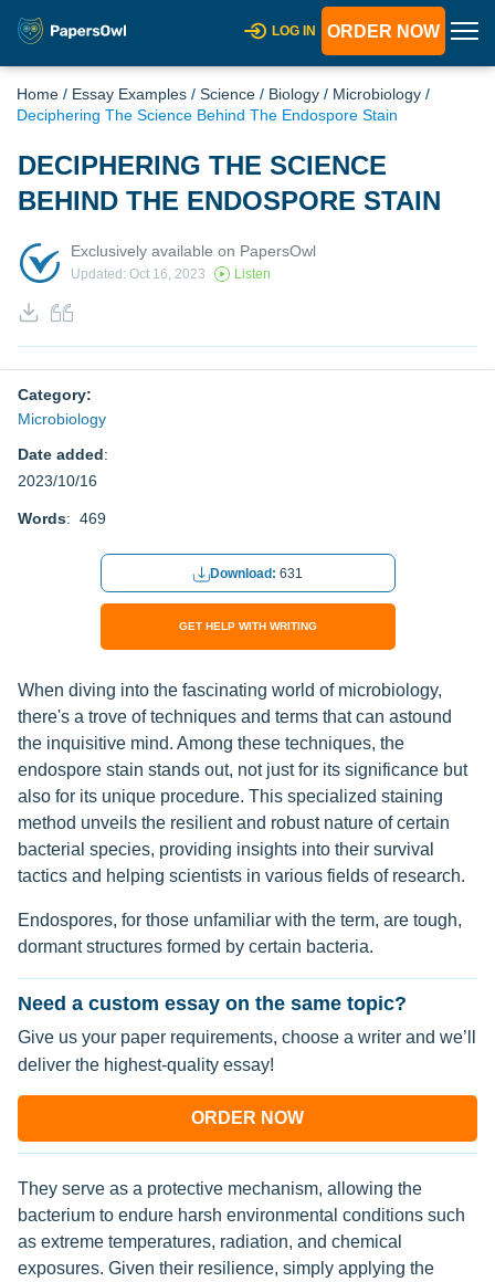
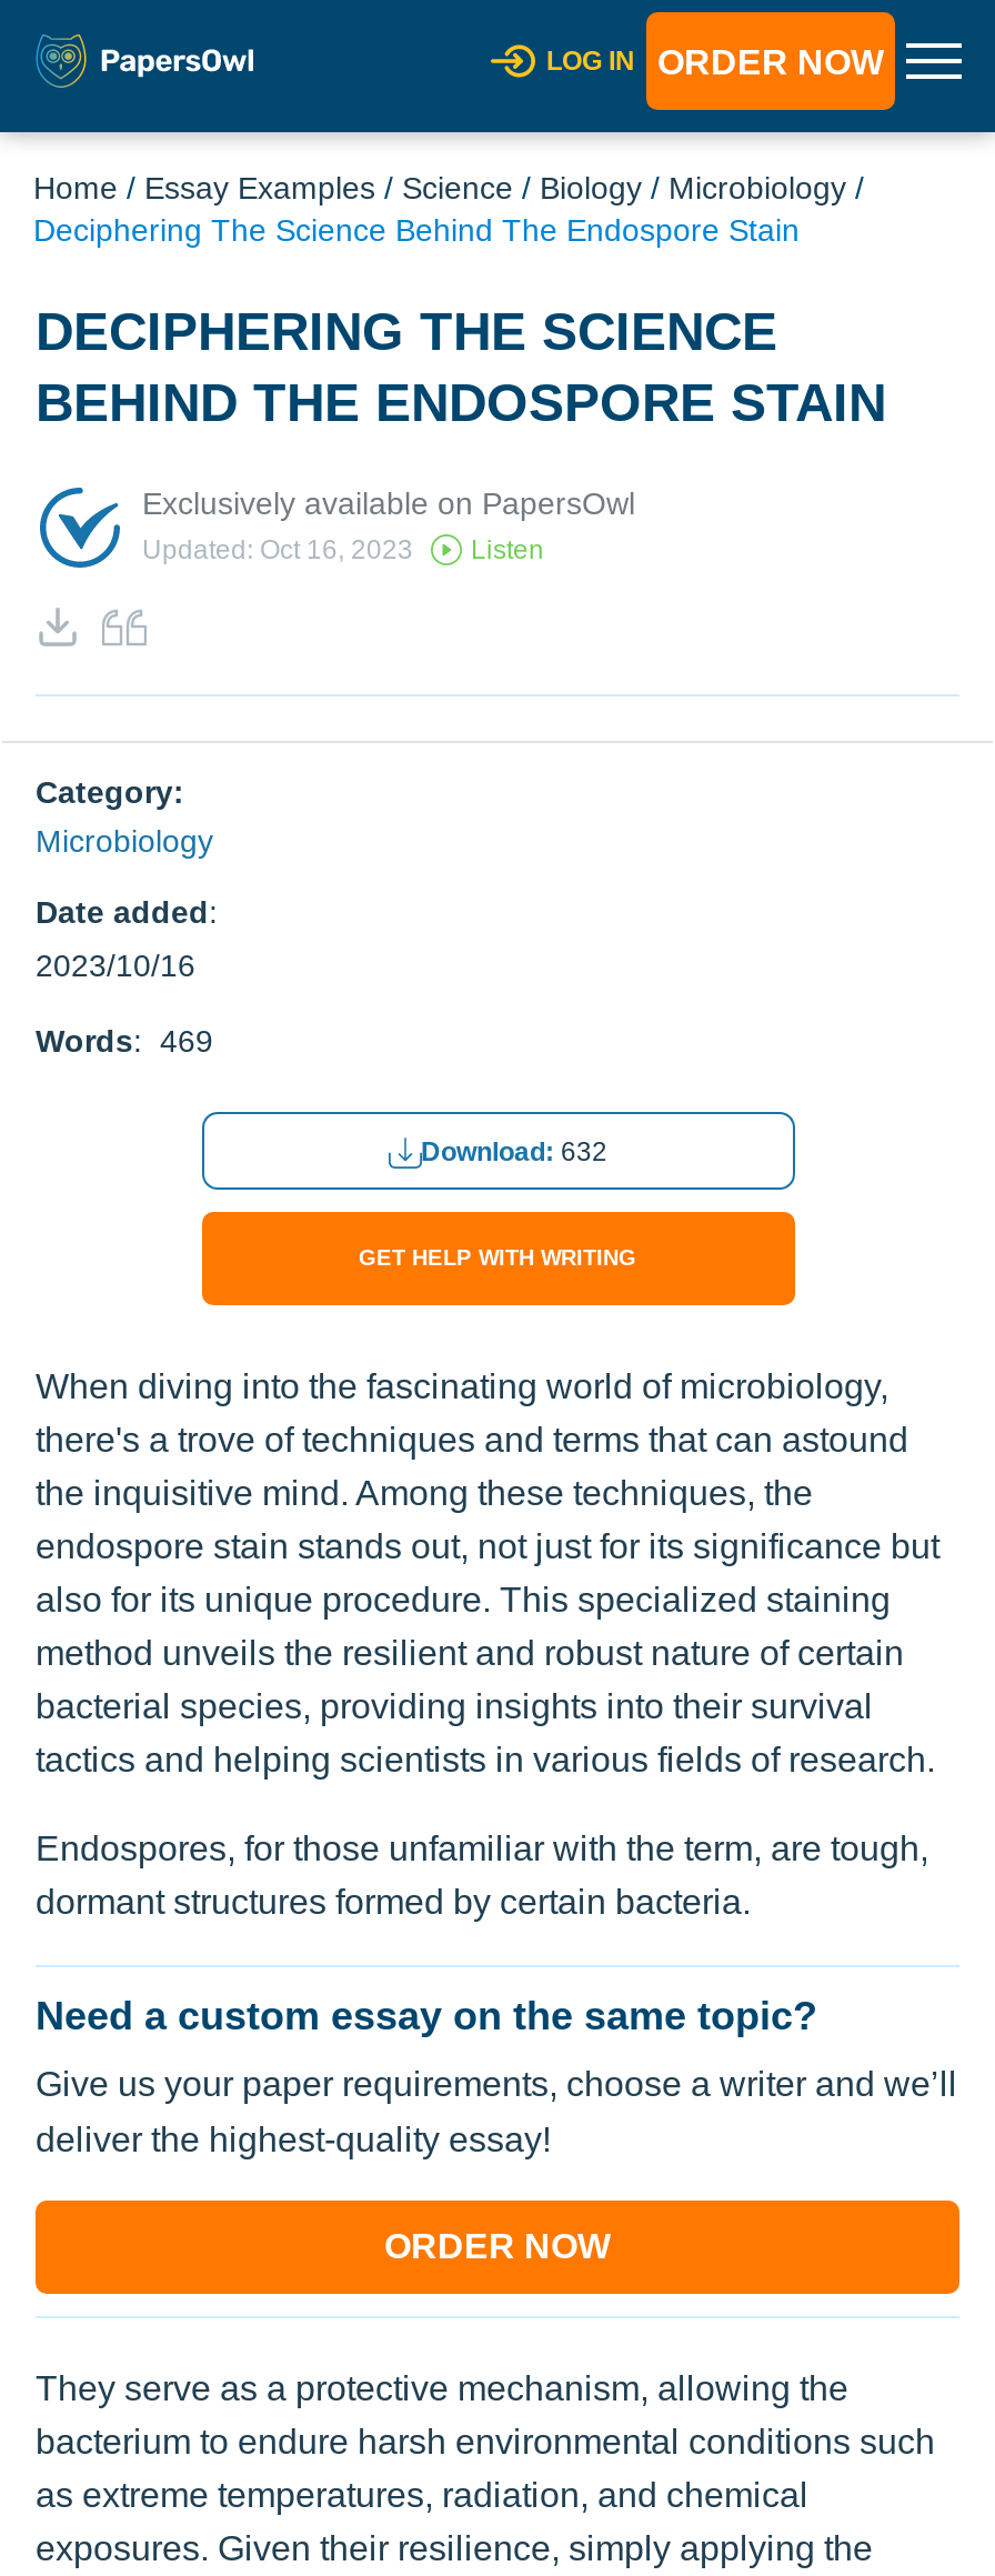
[209,566,302,582] Download: 631 -> [421,1137,607,1168] Download: 632

